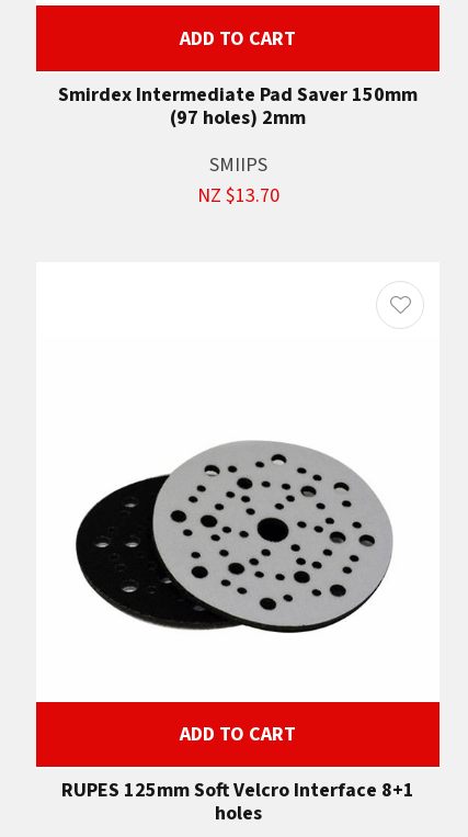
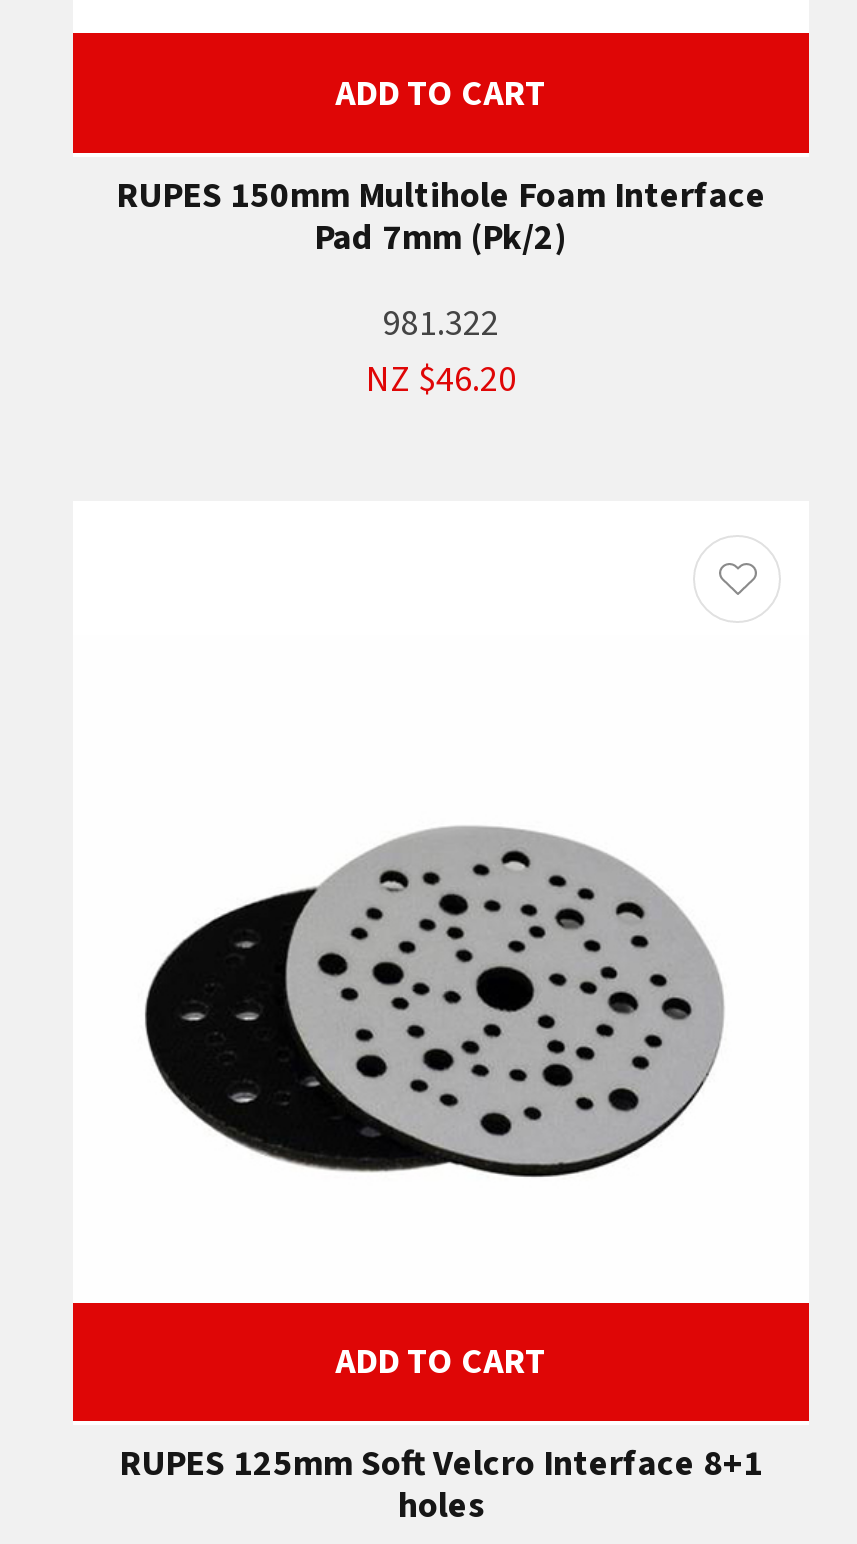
[58,81,418,132] Smirdex Intermediate Pad Saver 150mm | (97 holes) 2mm -> [116,171,766,263] RUPES 150mm Multihole Foam Interface | Pad 7mm (Pk/2)
[197,152,279,210] SMIIPS | NZ $13.70 -> [366,299,516,405] 981.322 | NZ $46.20

